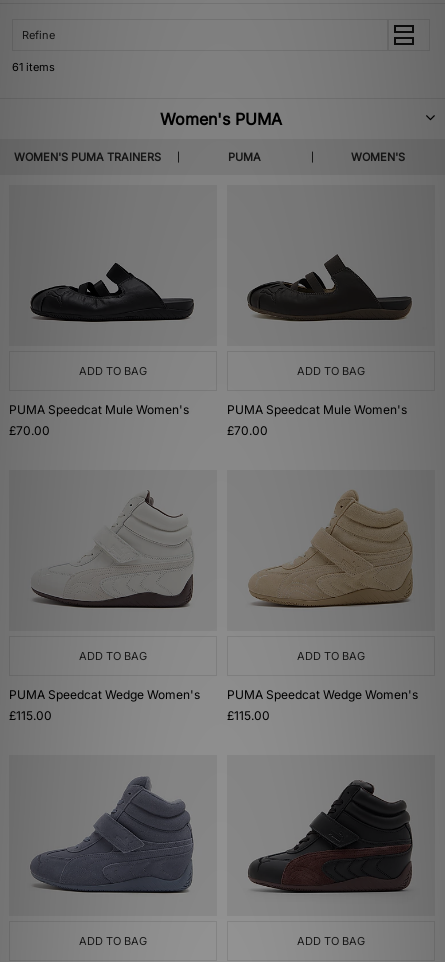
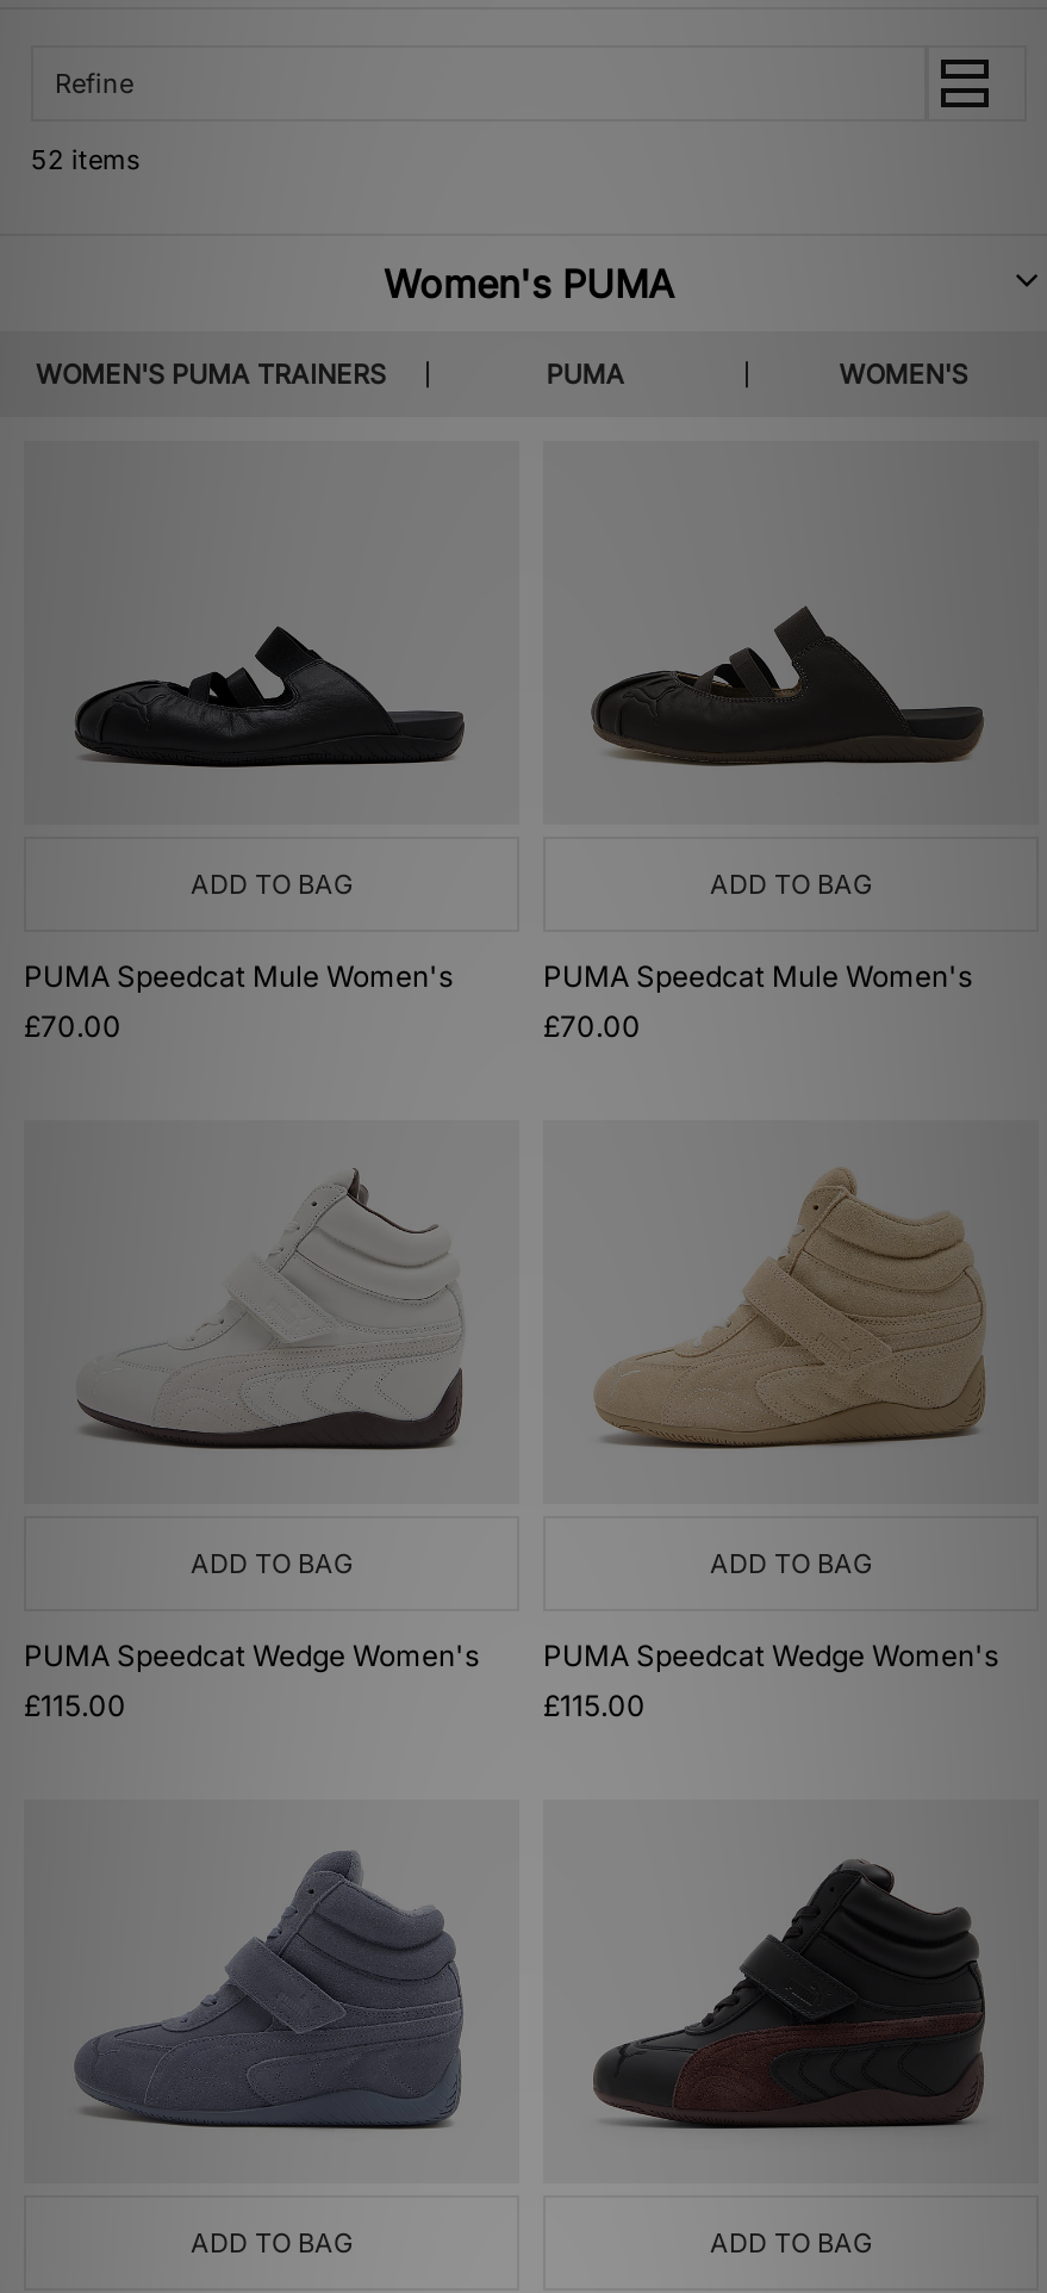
[12,60,55,74] 61 items -> [31,143,141,176] 52 items

